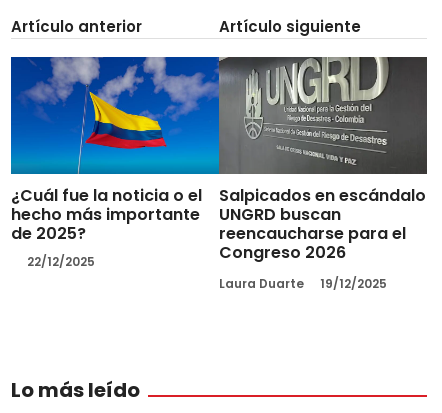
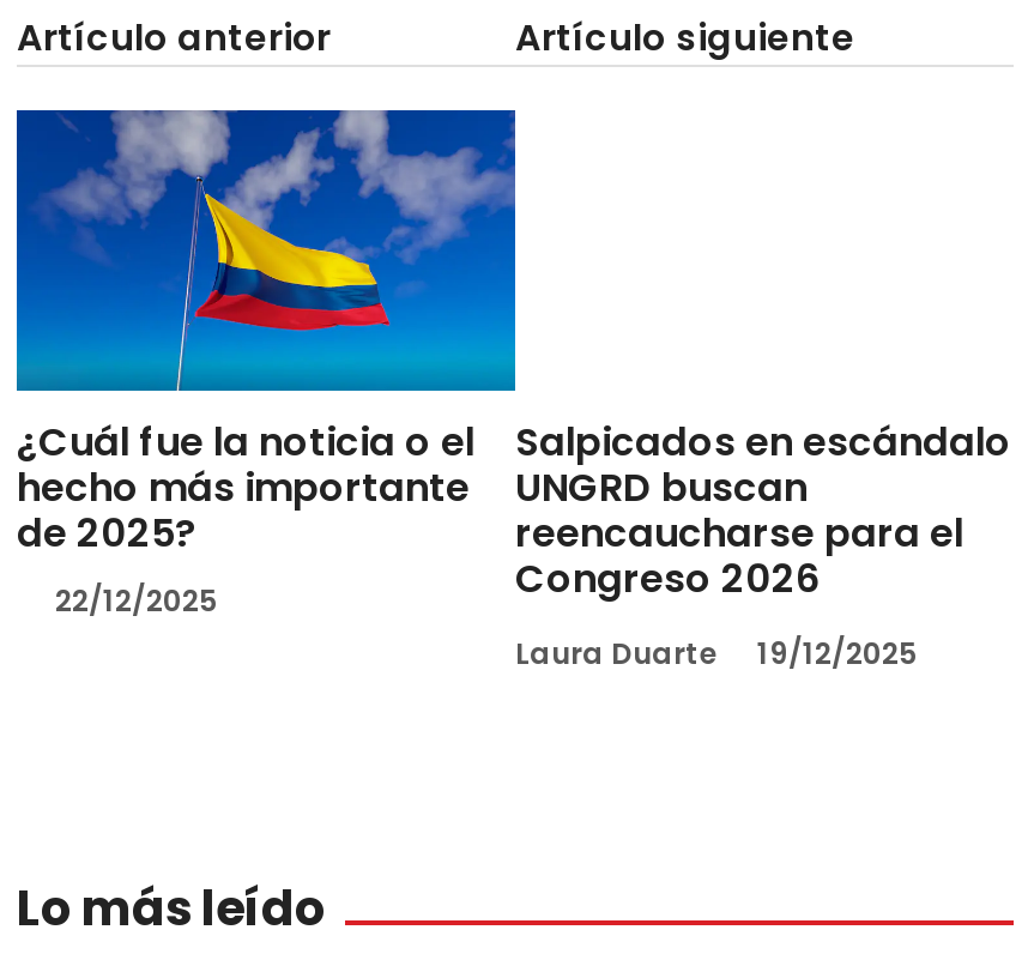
[218,56,428,175] [image] -> none

